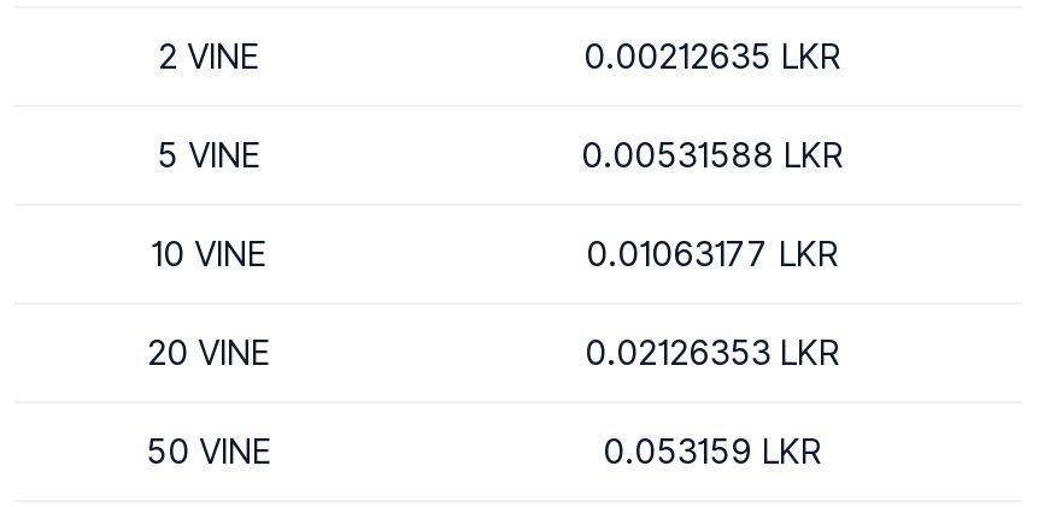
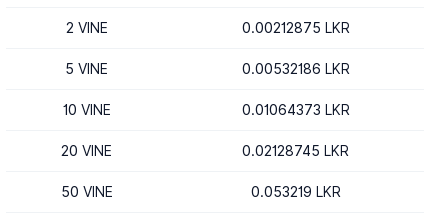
[583,35,841,76] 0.00212635 LKR -> [241,19,349,36] 0.00212875 LKR
[581,134,844,175] 0.00531588 LKR -> [241,60,349,77] 0.00532186 LKR
[586,232,839,273] 0.01063177 LKR -> [241,101,349,118] 0.01064373 LKR
[585,331,840,372] 0.02126353 LKR -> [242,142,349,159] 0.02128745 LKR
[603,430,822,471] 0.053159 LKR -> [250,183,340,200] 0.053219 LKR

